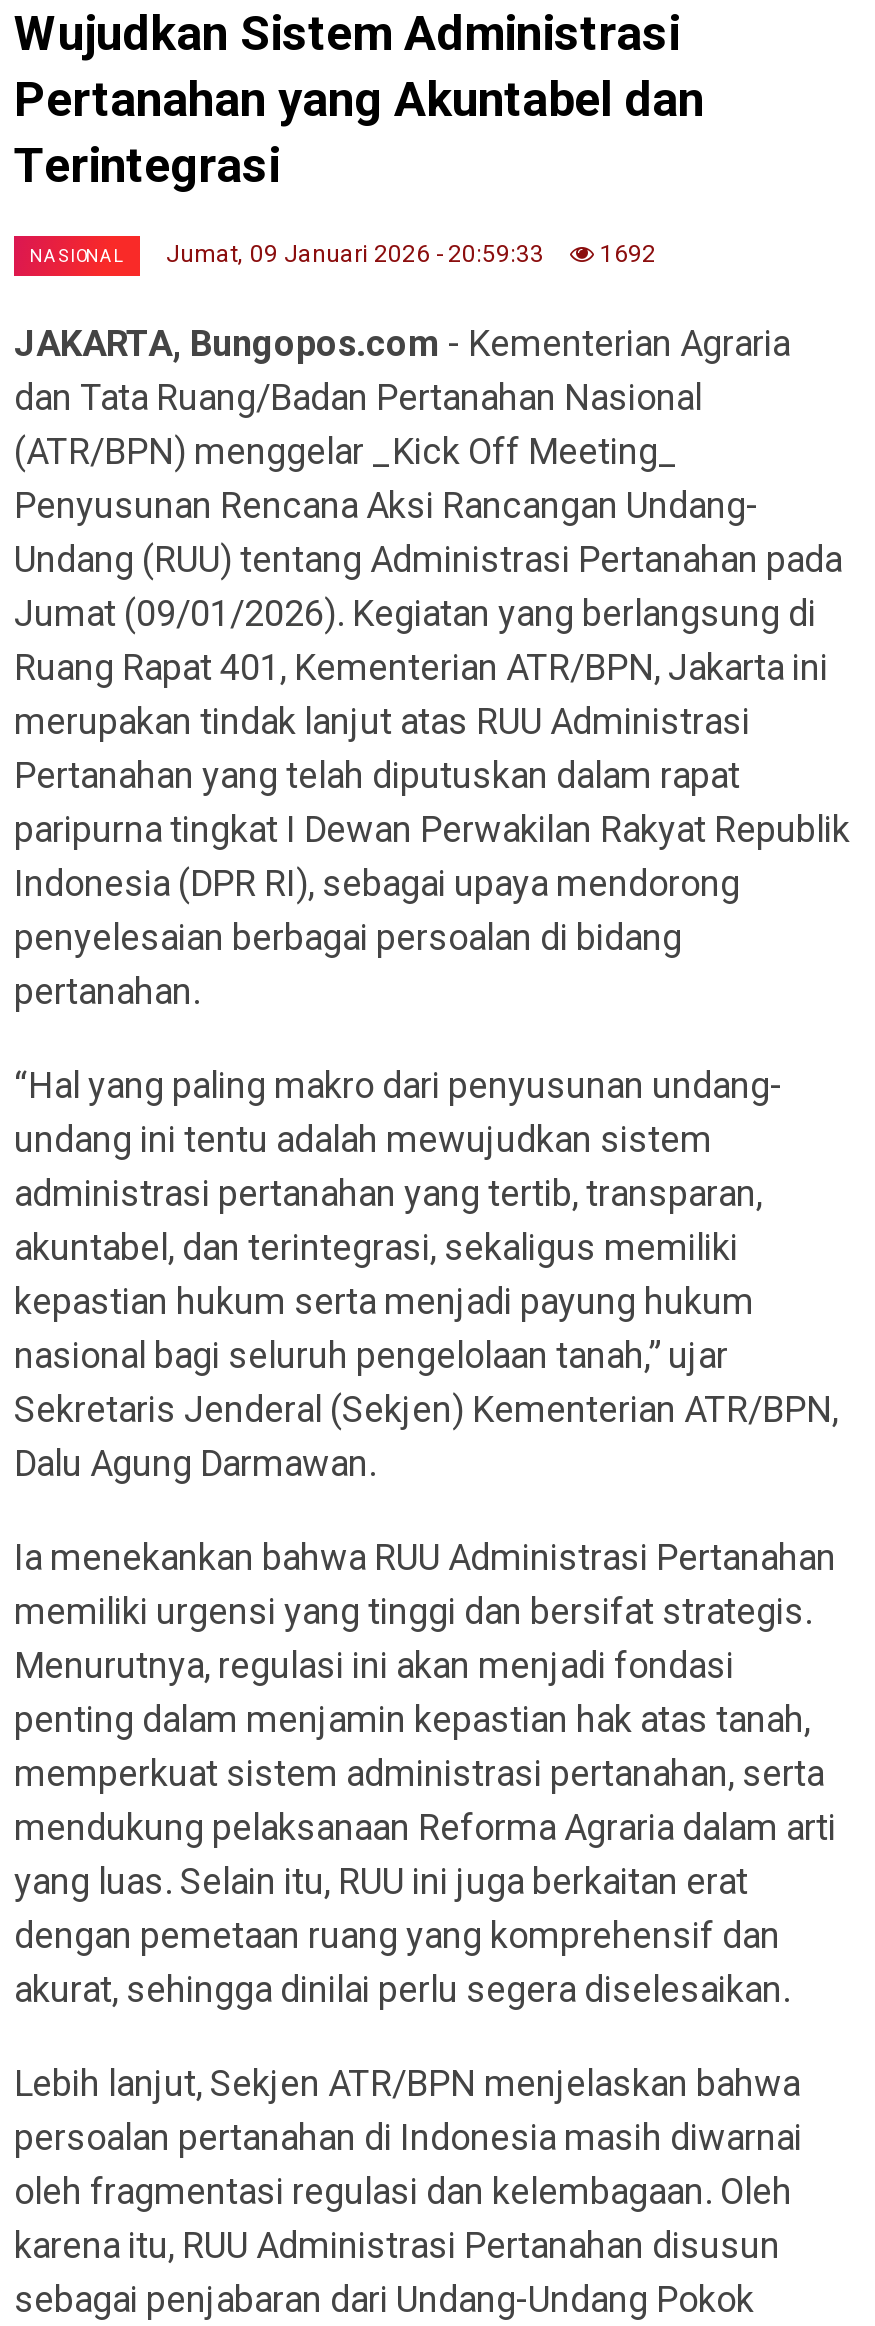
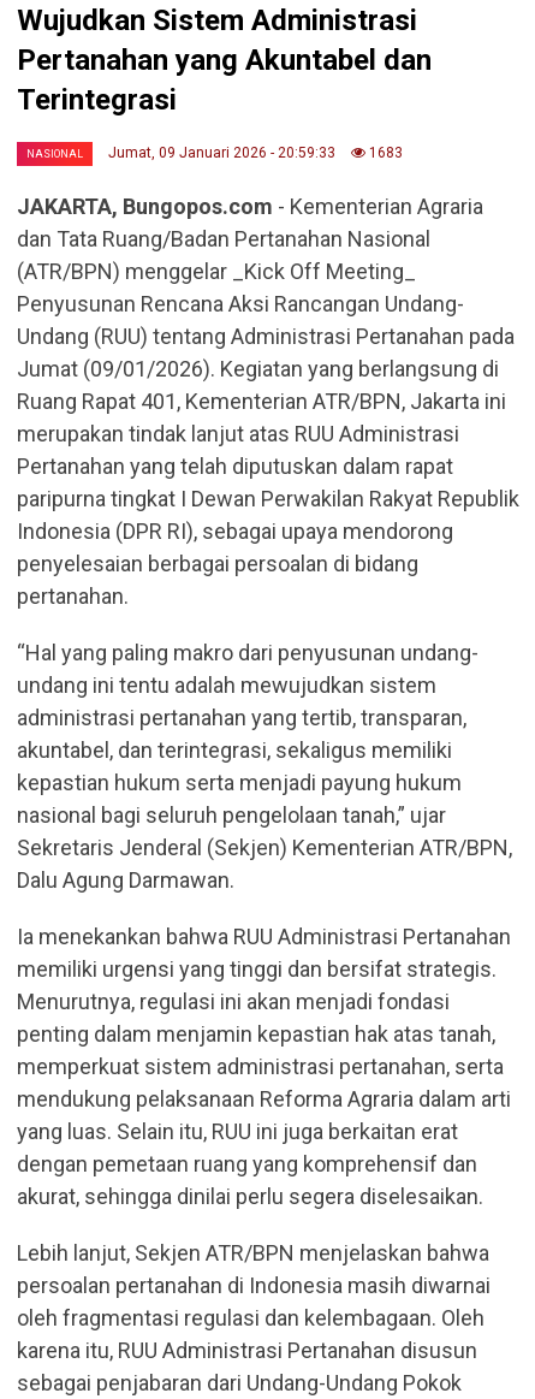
[166,240,656,268] Jumat, 09 Januari 2026 - 20:59:33 1692 -> [108,144,403,161] Jumat, 09 Januari 2026 - 20:59:33 1683

